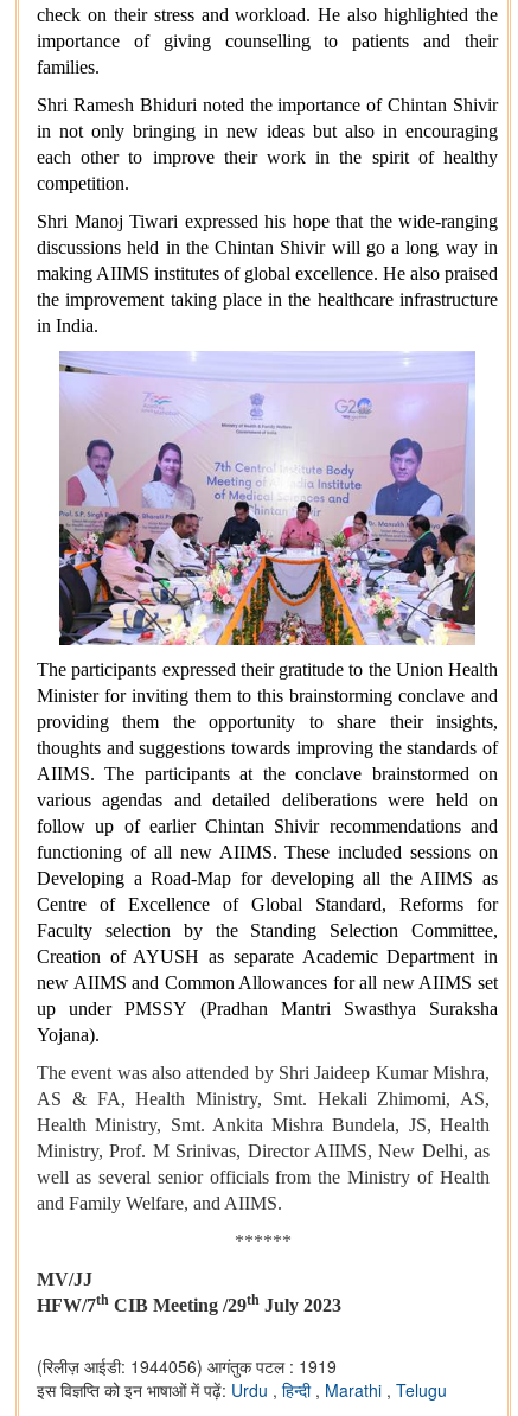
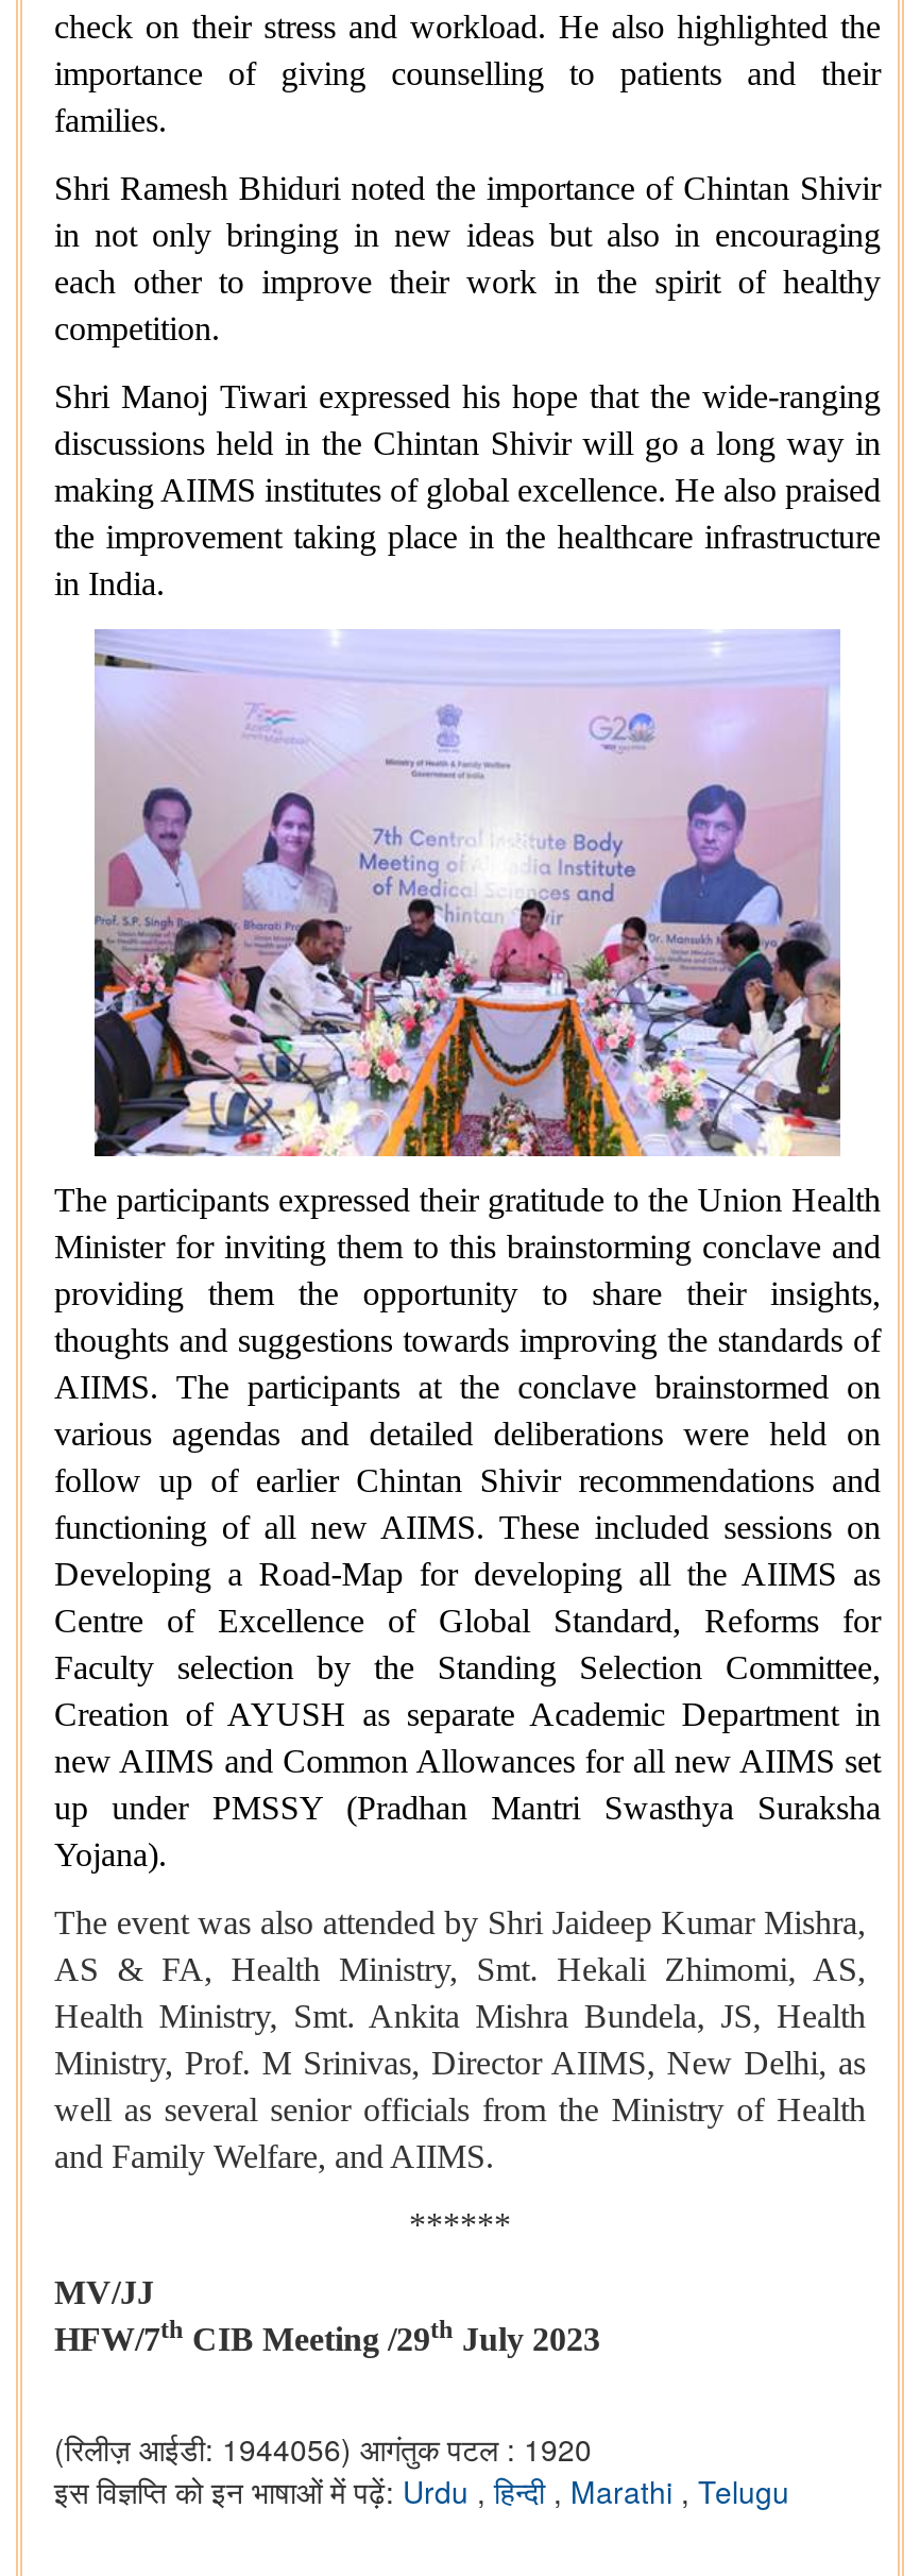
[37,1354,337,1378] (रिलीज़ आईडी: 1944056) आगंतुक पटल : 1919 -> [54,2427,592,2469] (रिलीज़ आईडी: 1944056) आगंतुक पटल : 1920

